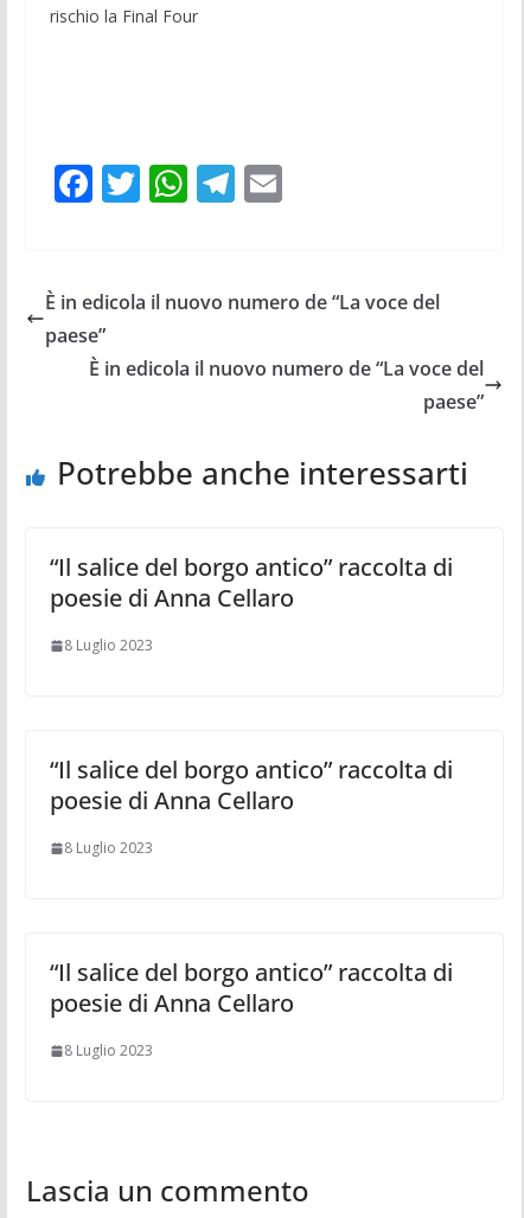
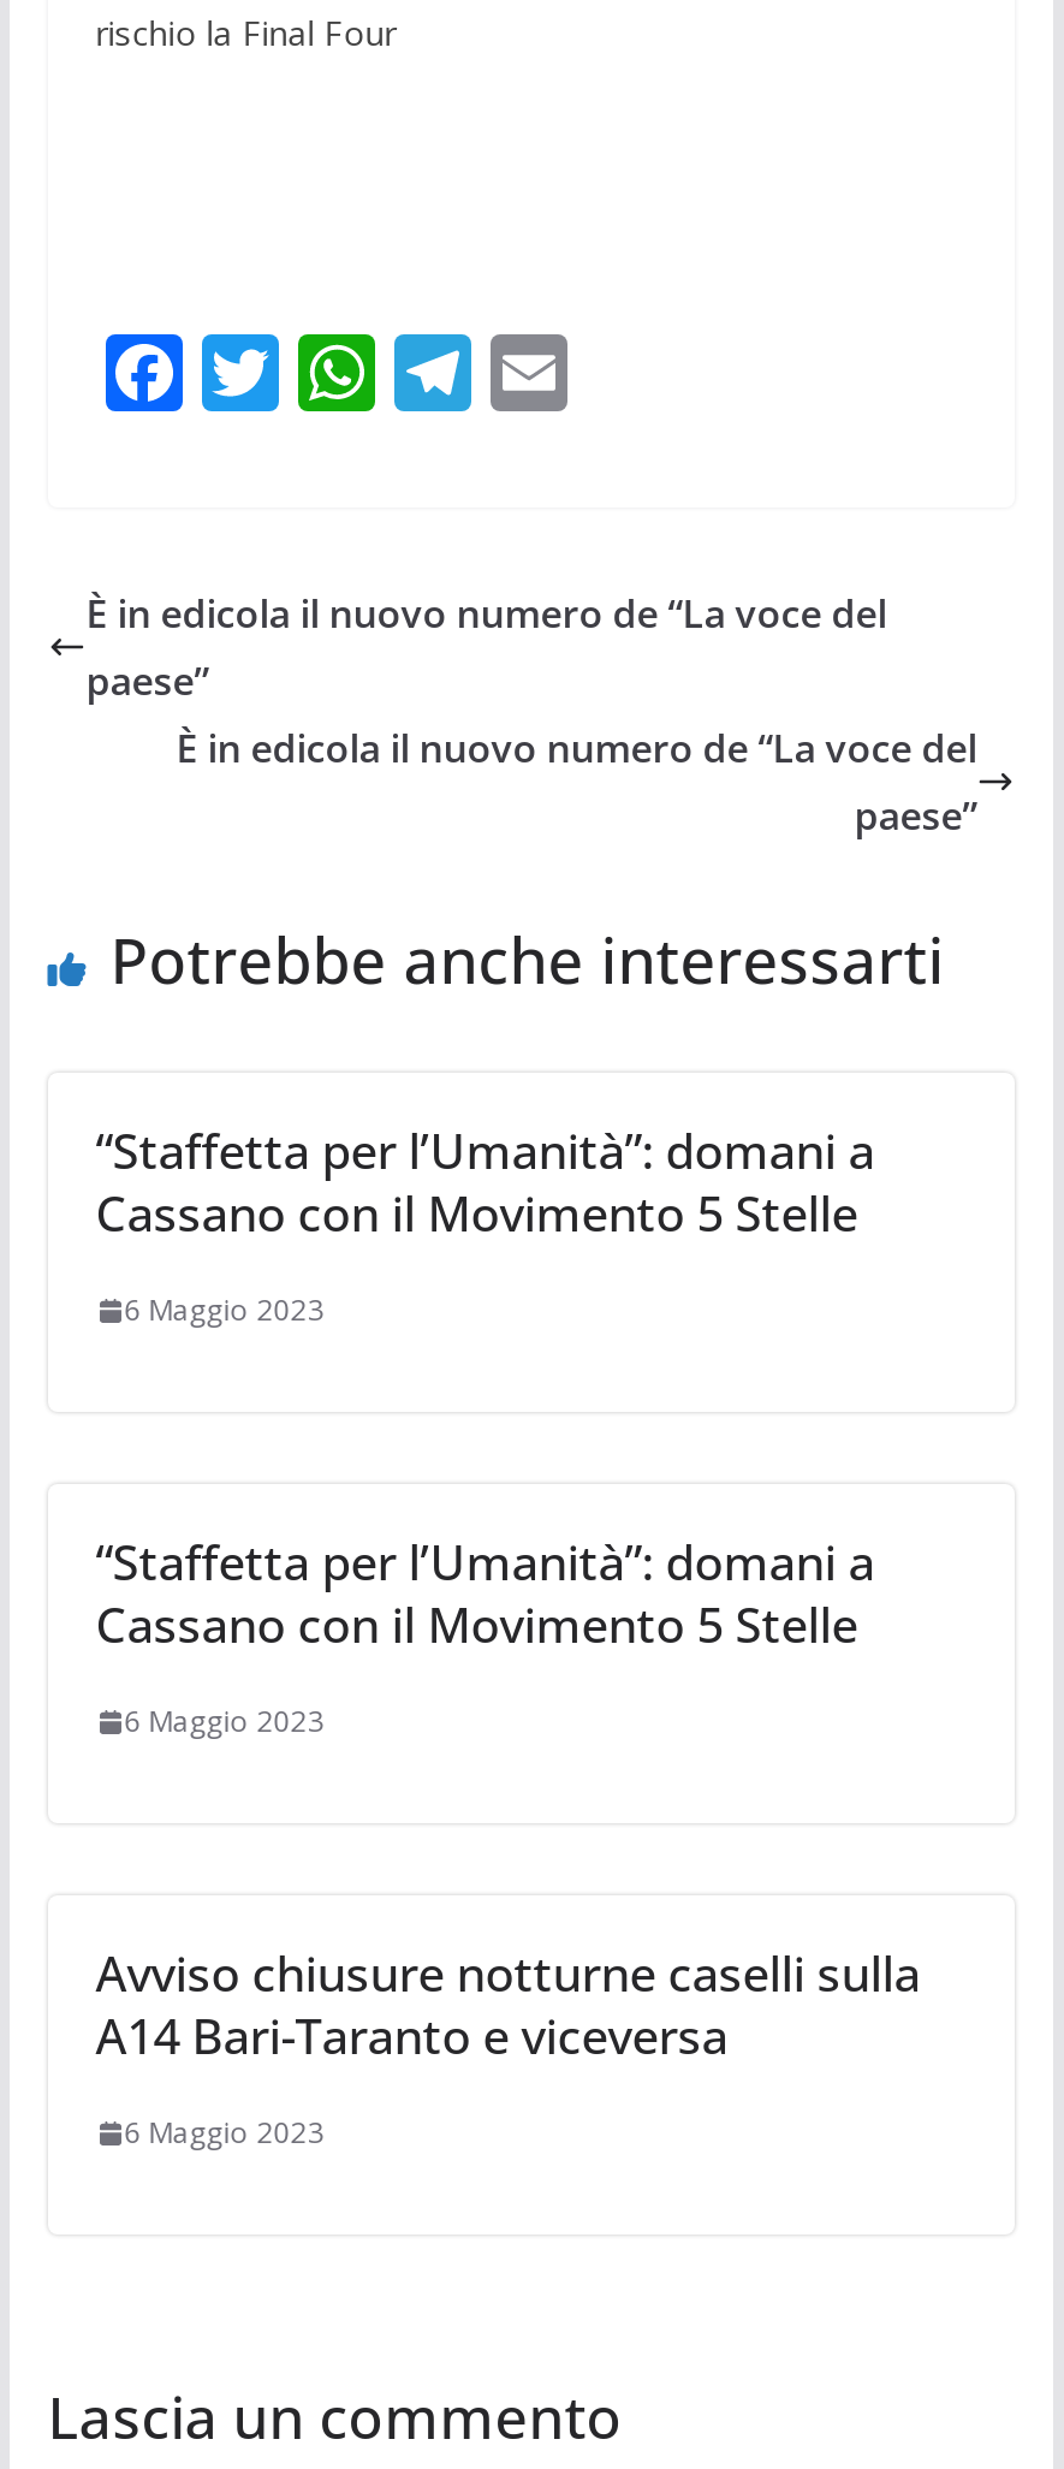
[49,551,453,614] “Il salice del borgo antico” raccolta di | poesie di Anna Cellaro -> [95,1118,875,1246] “Staffetta per l’Umanità”: domani a | Cassano con il Movimento 5 Stelle
[64,635,153,655] 8 Luglio 2023 -> [124,1289,324,1330] 6 Maggio 2023
[49,754,453,816] “Il salice del borgo antico” raccolta di | poesie di Anna Cellaro -> [95,1530,875,1657] “Staffetta per l’Umanità”: domani a | Cassano con il Movimento 5 Stelle
[64,838,153,858] 8 Luglio 2023 -> [124,1701,324,1741] 6 Maggio 2023
[49,956,453,1019] “Il salice del borgo antico” raccolta di | poesie di Anna Cellaro -> [95,1941,920,2069] Avviso chiusure notturne caselli sulla | A14 Bari-Taranto e viceversa
[64,1040,153,1060] 8 Luglio 2023 -> [124,2112,324,2153] 6 Maggio 2023

